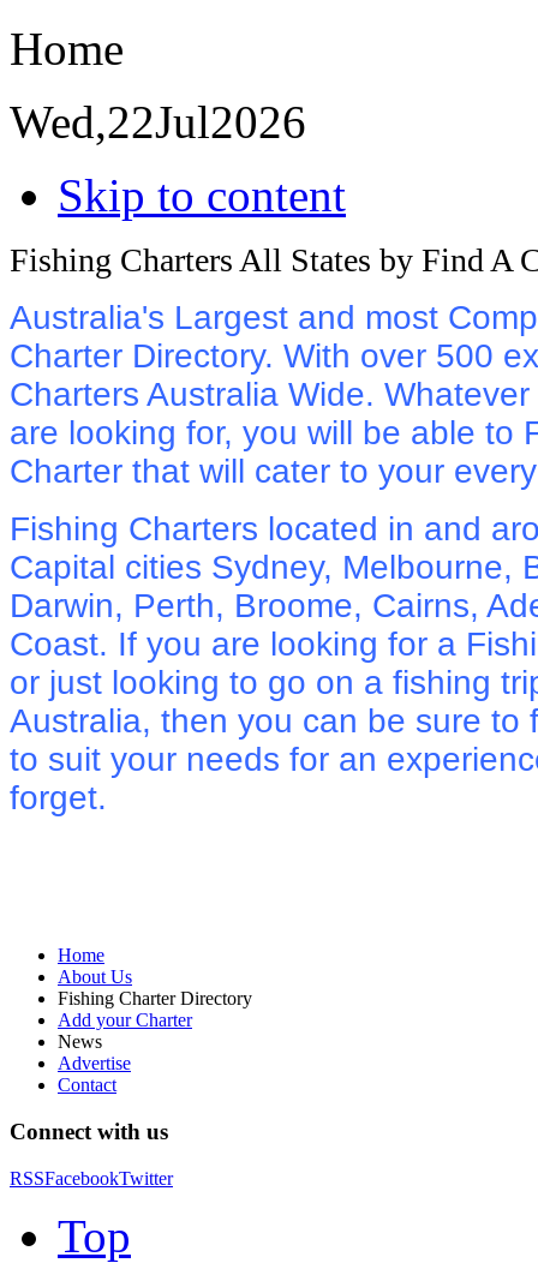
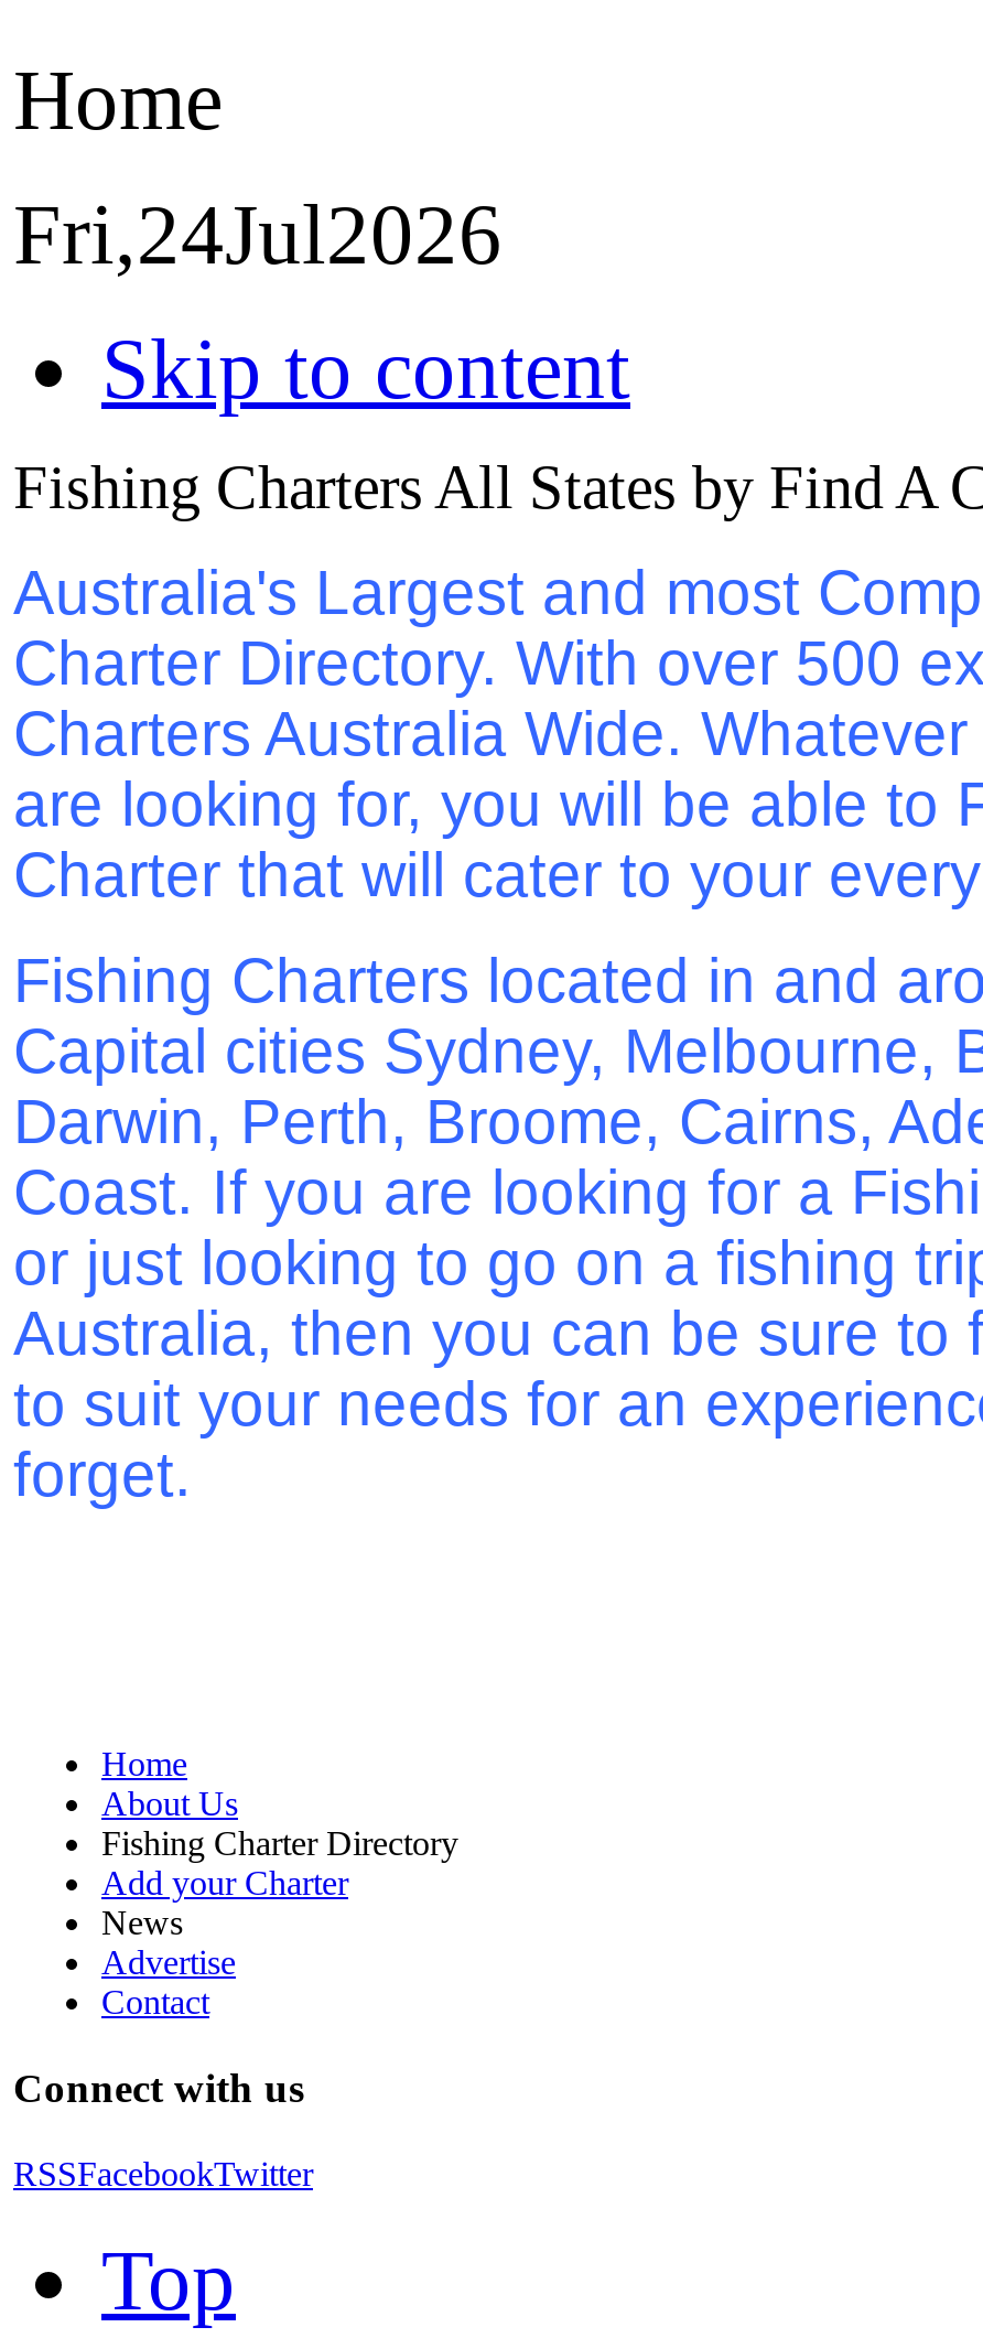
[10,96,306,148] Wed,22Jul2026 -> [13,187,503,282] Fri,24Jul2026

